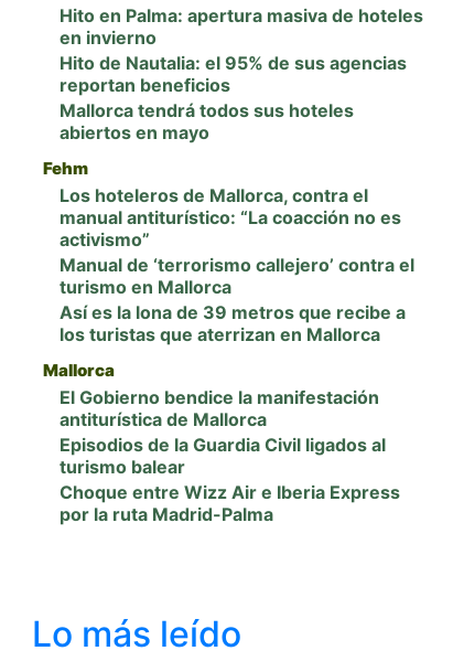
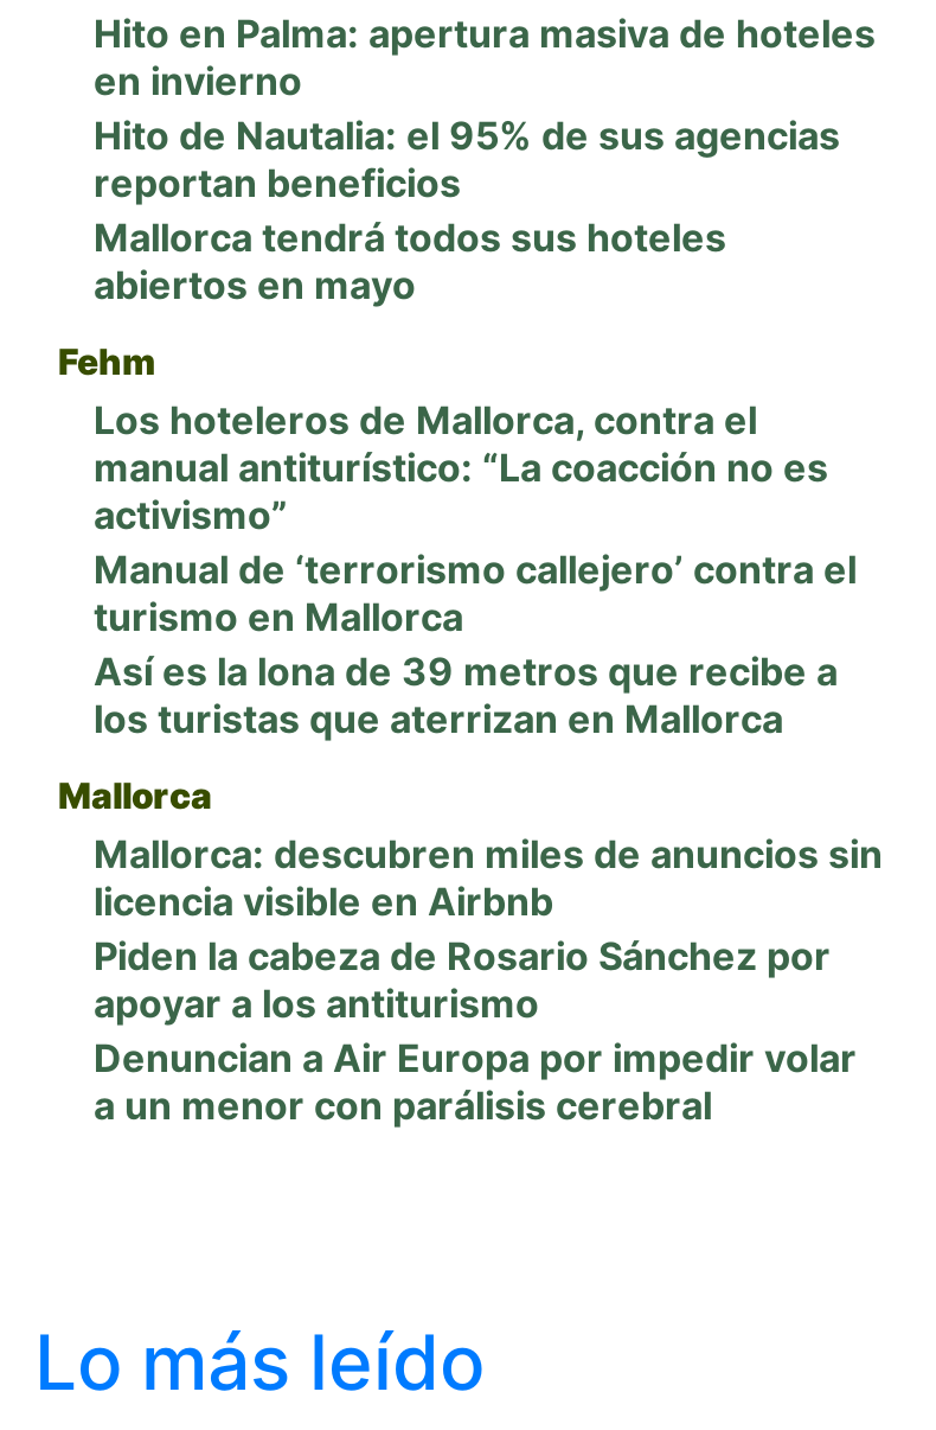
[60,386,400,525] El Gobierno bendice la manifestación | antiturística de Mallorca | Episodios de la Guardia Civil ligados al | turismo balear | Choque entre Wizz Air e Iberia Express | por la ruta Madrid-Palma -> [94,830,883,1129] Mallorca: descubren miles de anuncios sin | licencia visible en Airbnb | Piden la cabeza de Rosario Sánchez por | apoyar a los antiturismo | Denuncian a Air Europa por impedir volar | a un menor con parálisis cerebral

